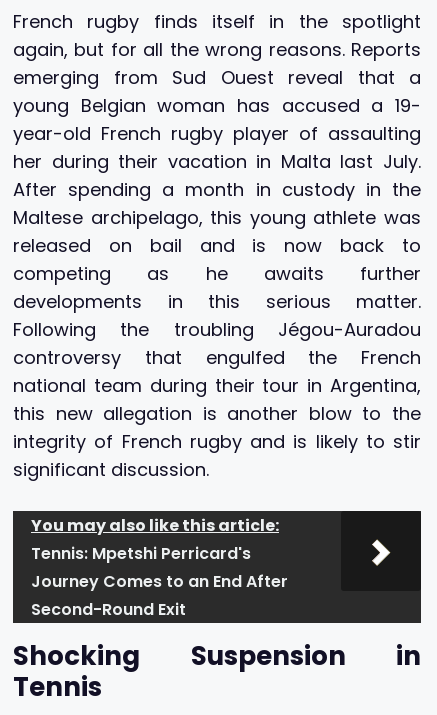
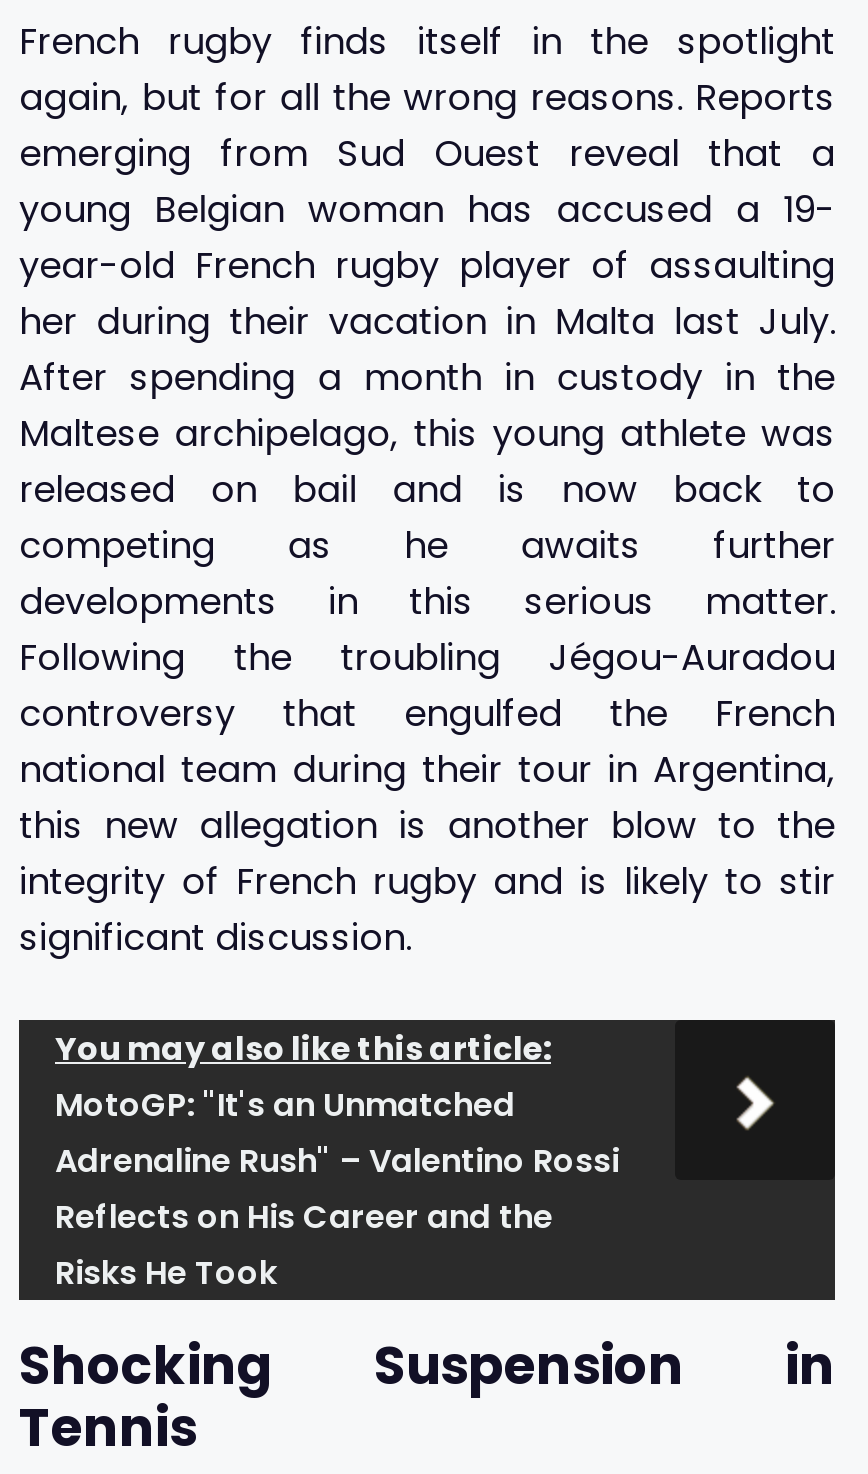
[31,542,288,621] Tennis: Mpetshi Perricard's | Journey Comes to an End After | Second-Round Exit -> [55,1083,619,1297] MotoGP: "It's an Unmatched | Adrenaline Rush" – Valentino Rossi | Reflects on His Career and the | Risks He Took

